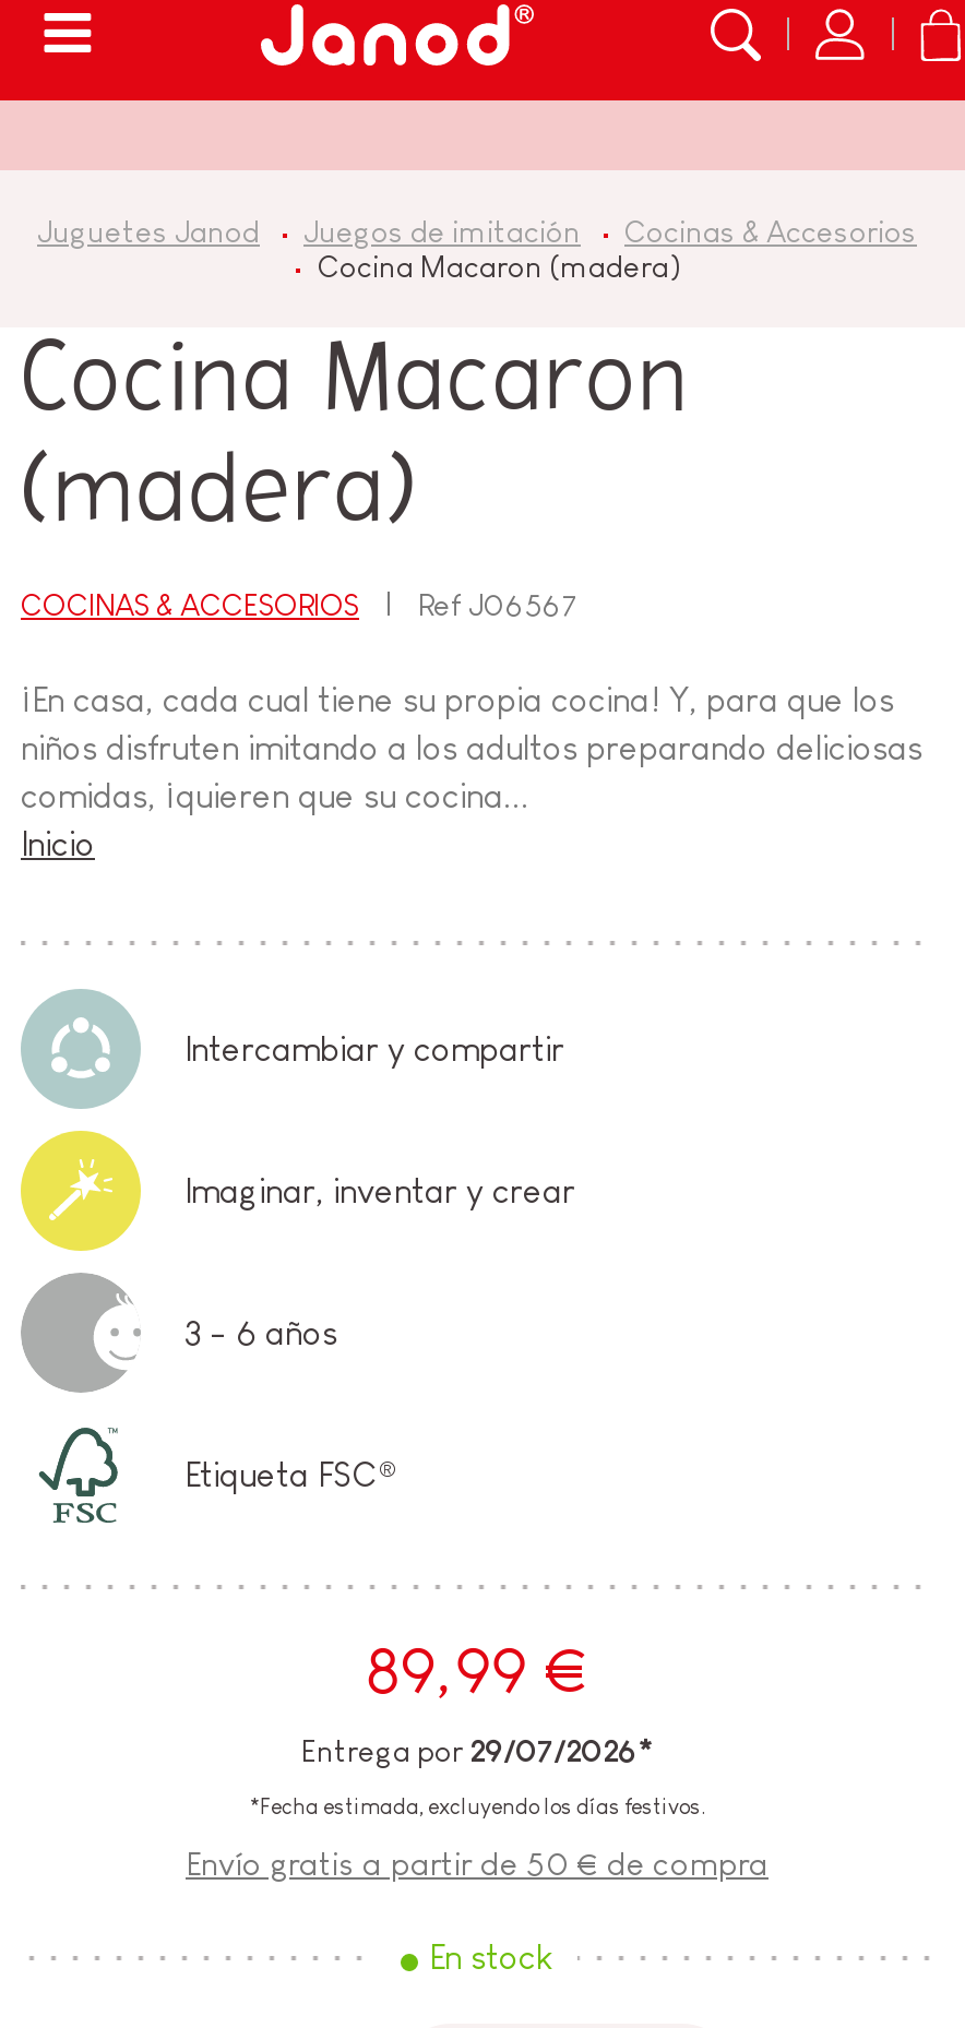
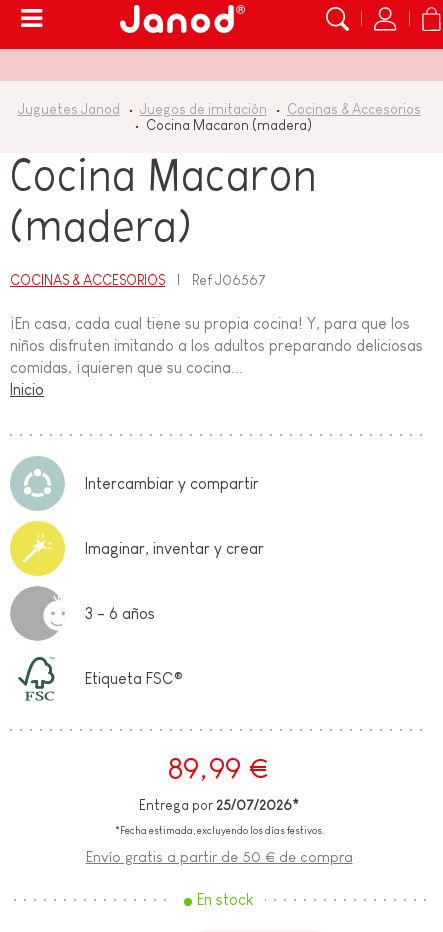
[301,1734,653,1769] Entrega por 29/07/2026* -> [139,797,299,813] Entrega por 25/07/2026*

